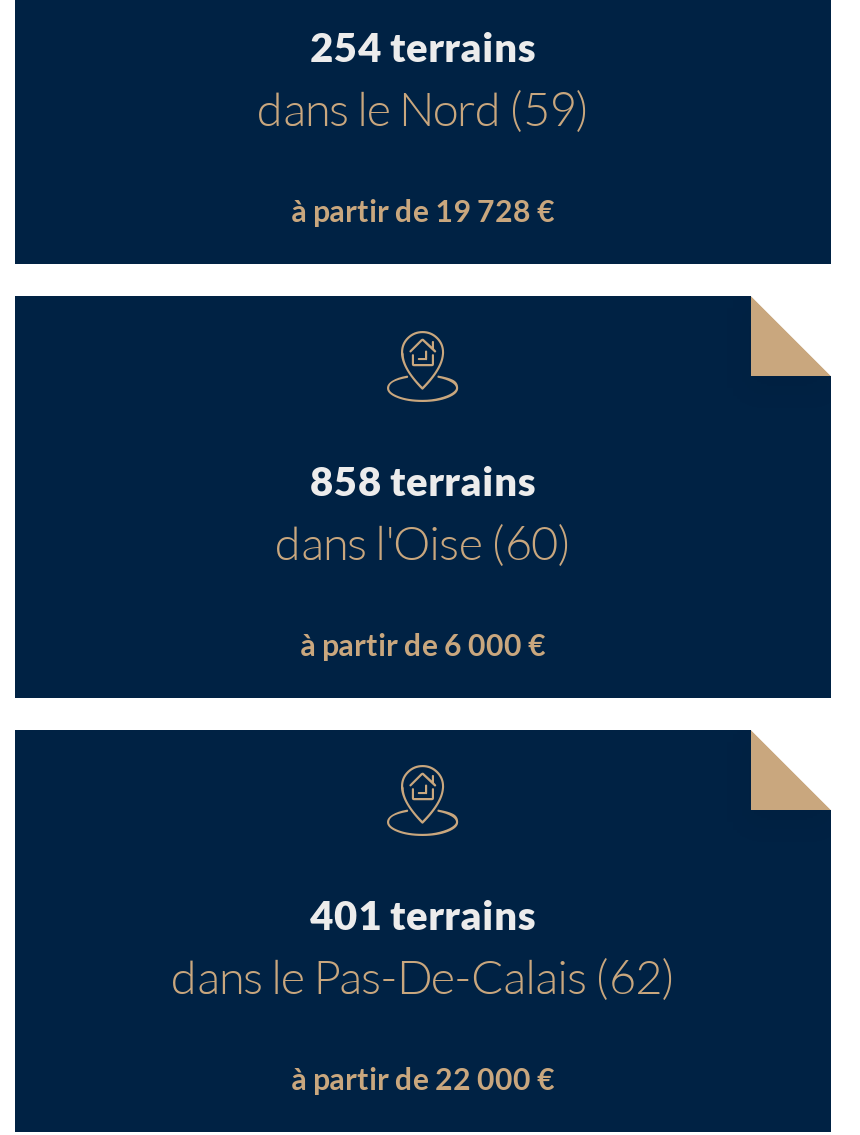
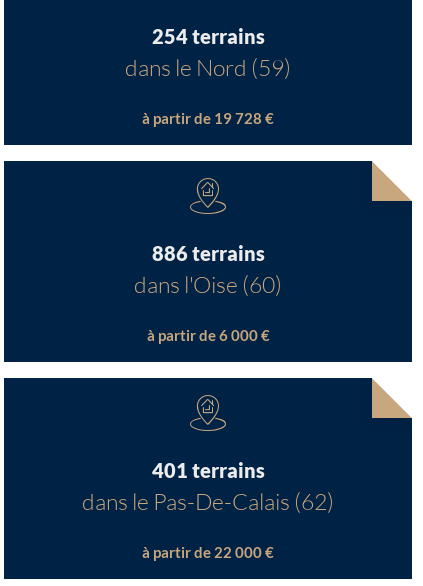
[310,455,536,503] 858 terrains -> [151,240,264,264] 886 terrains

